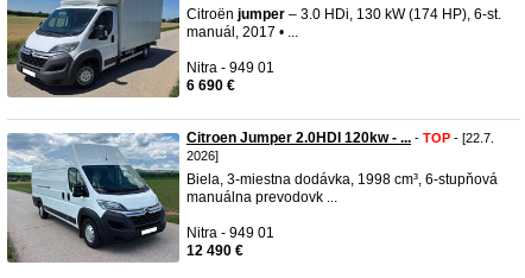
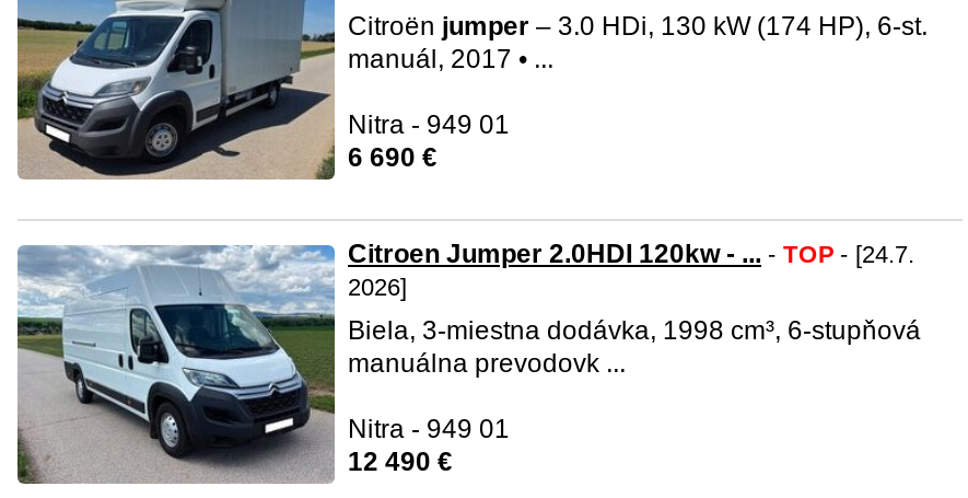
[186,129,494,146] Citroen Jumper 2.0HDI 120kw - ... - TOP - [22.7. -> [348,239,914,269] Citroen Jumper 2.0HDI 120kw - ... - TOP - [24.7.

